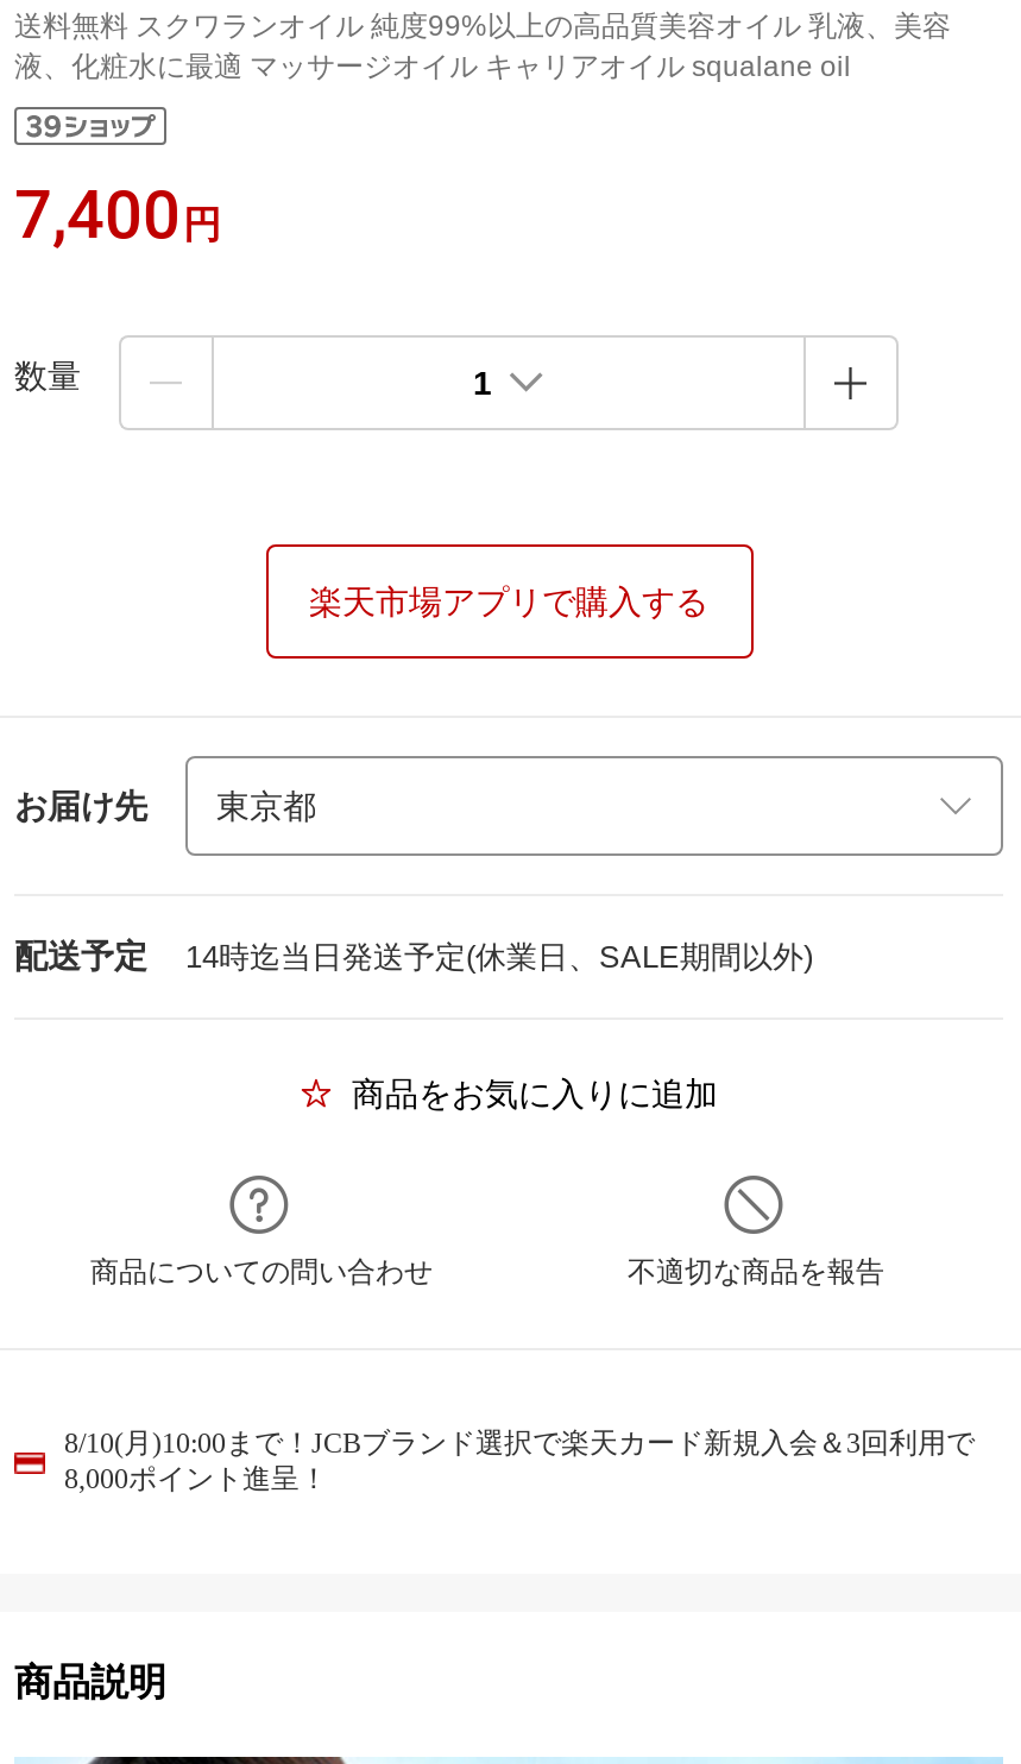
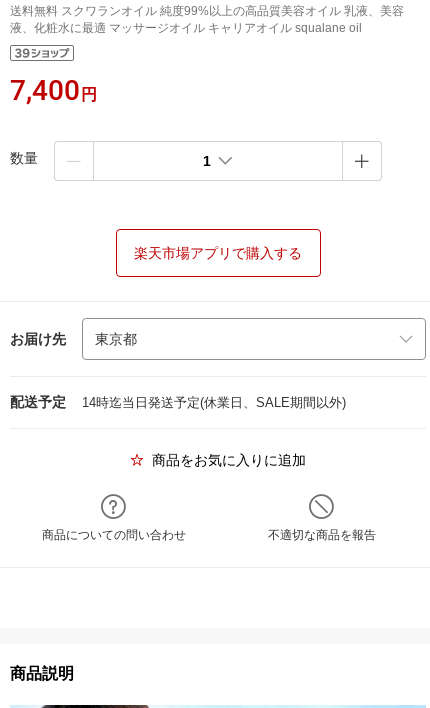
[64,1426,975,1495] 8/10(月)10:00まで！JCBブランド選択で楽天カード新規入会＆3回利用で | 8,000ポイント進呈！ -> none

